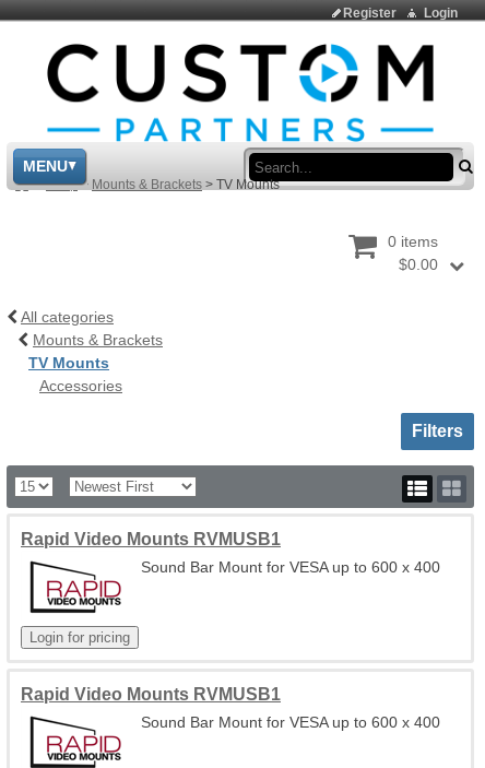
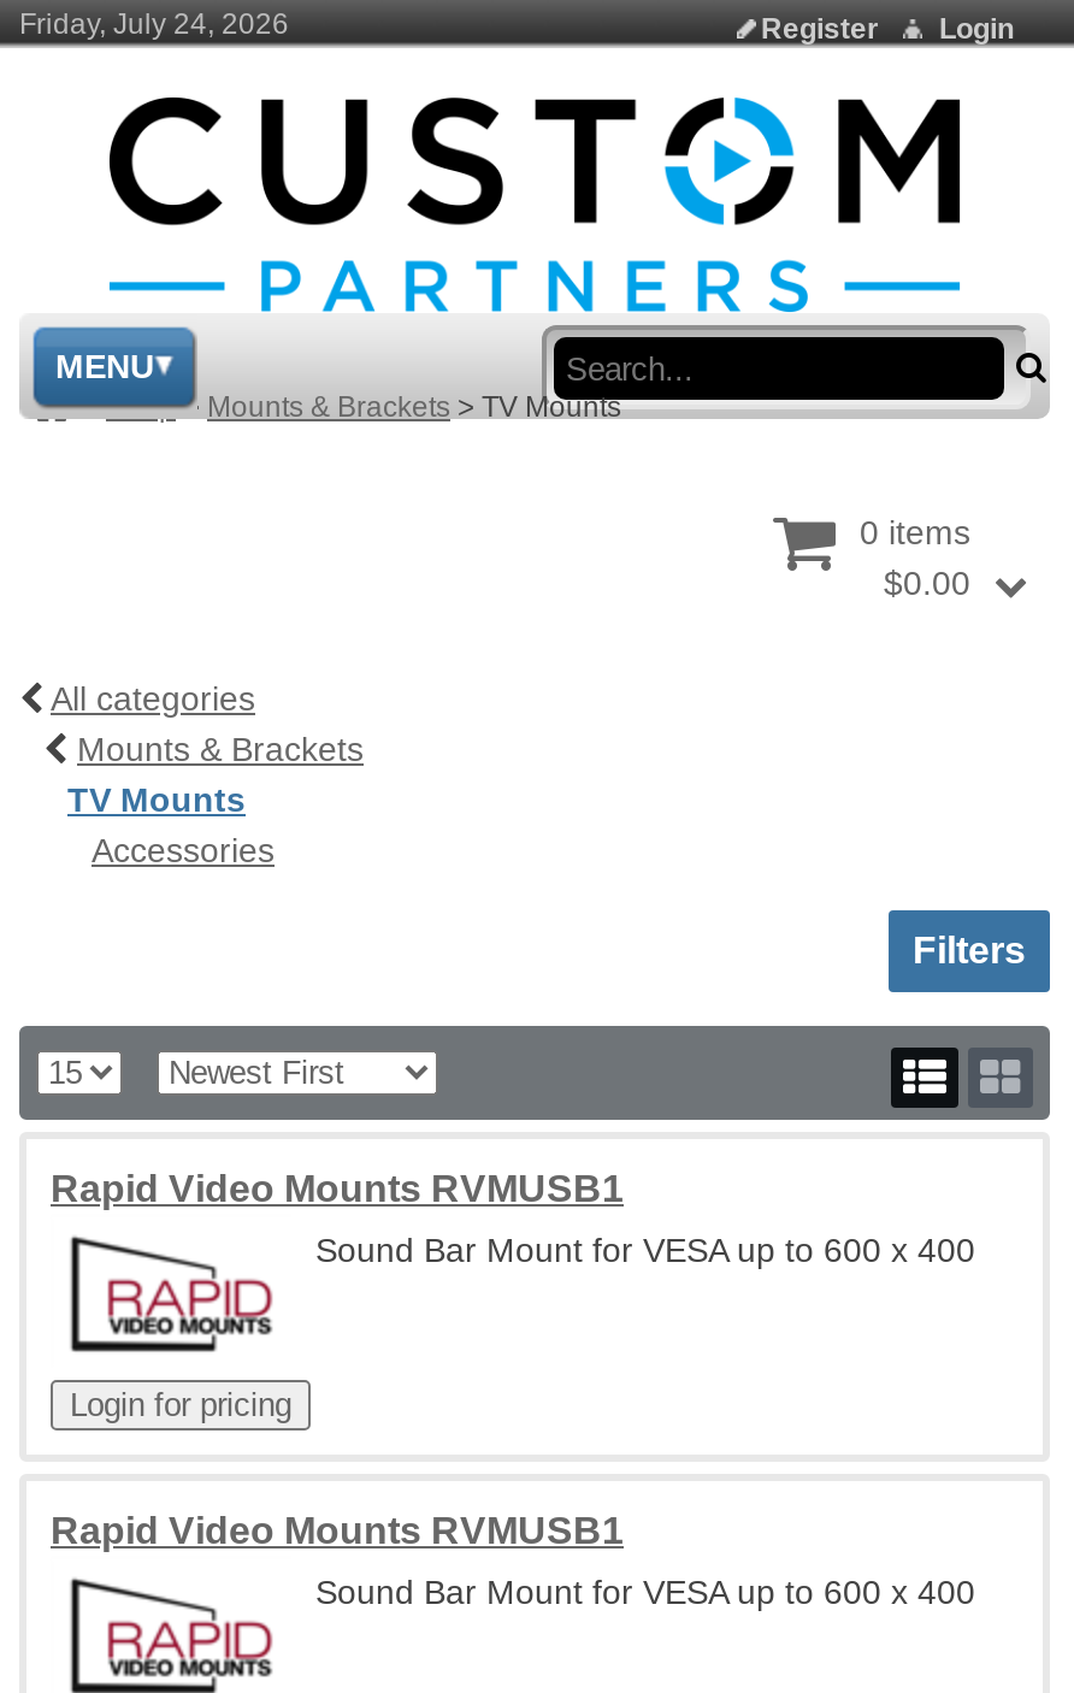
none -> [19,7,289,41] Friday, July 24, 2026

